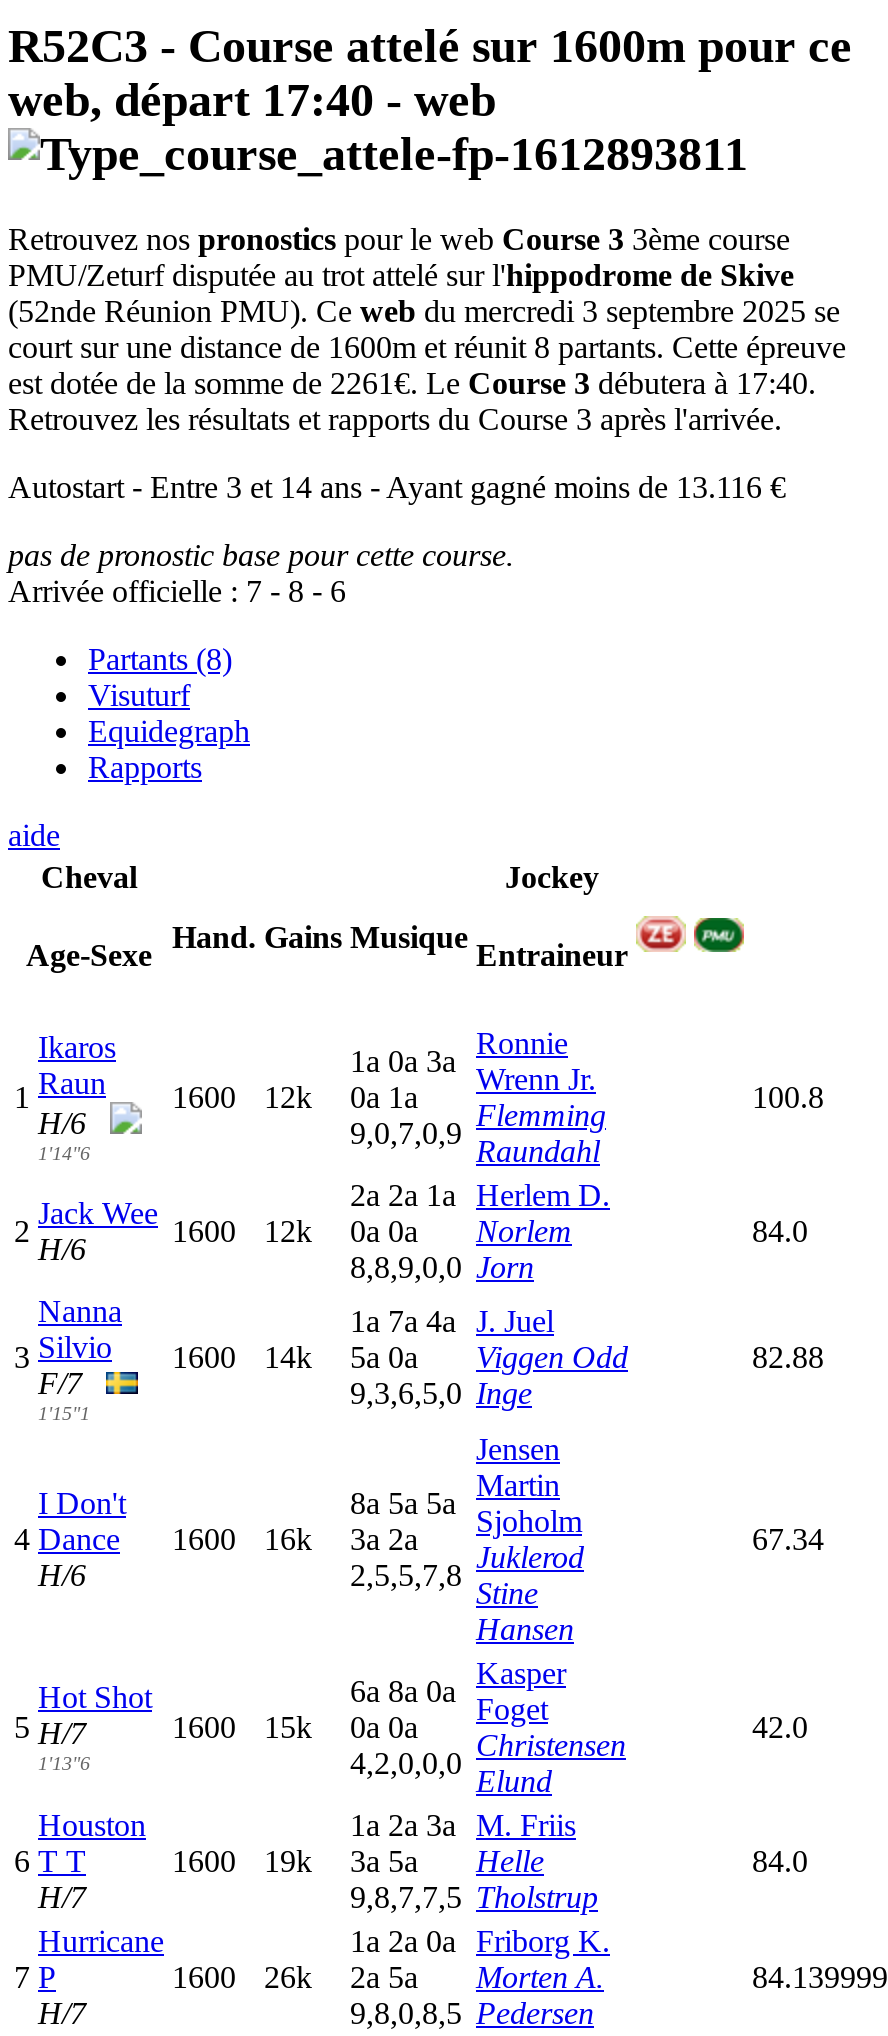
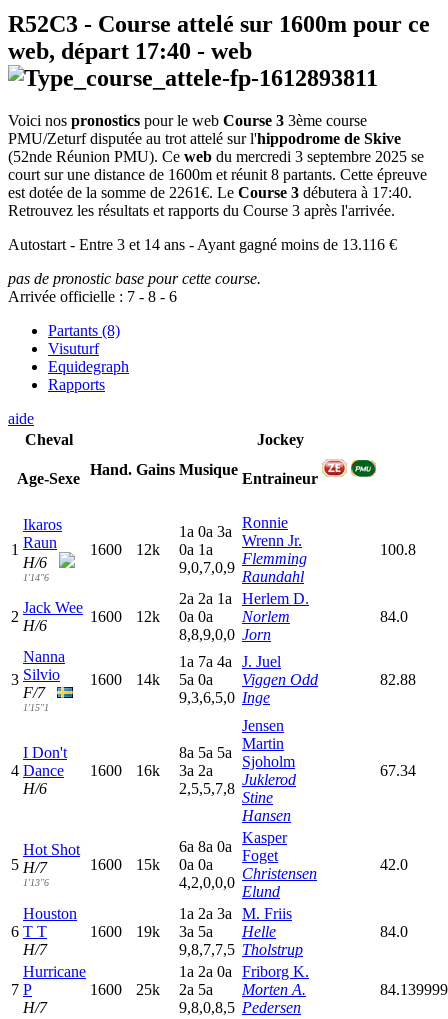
[8,222,790,256] Retrouvez nos pronostics pour le web Course 3 3ème course -> [8,112,367,129] Voici nos pronostics pour le web Course 3 3ème course
[172,1960,604,1994] 1600 26k 2a 5a Morten A. -> [90,981,306,998] 1600 25k 2a 5a Morten A.

